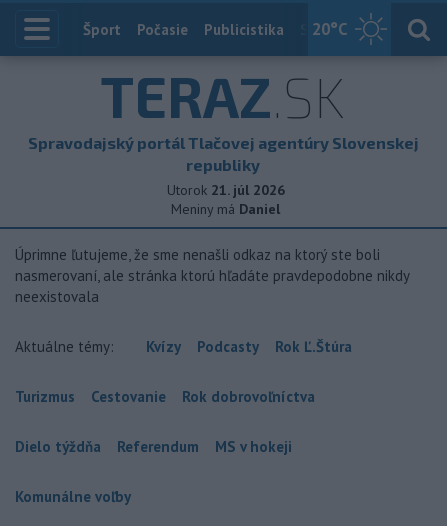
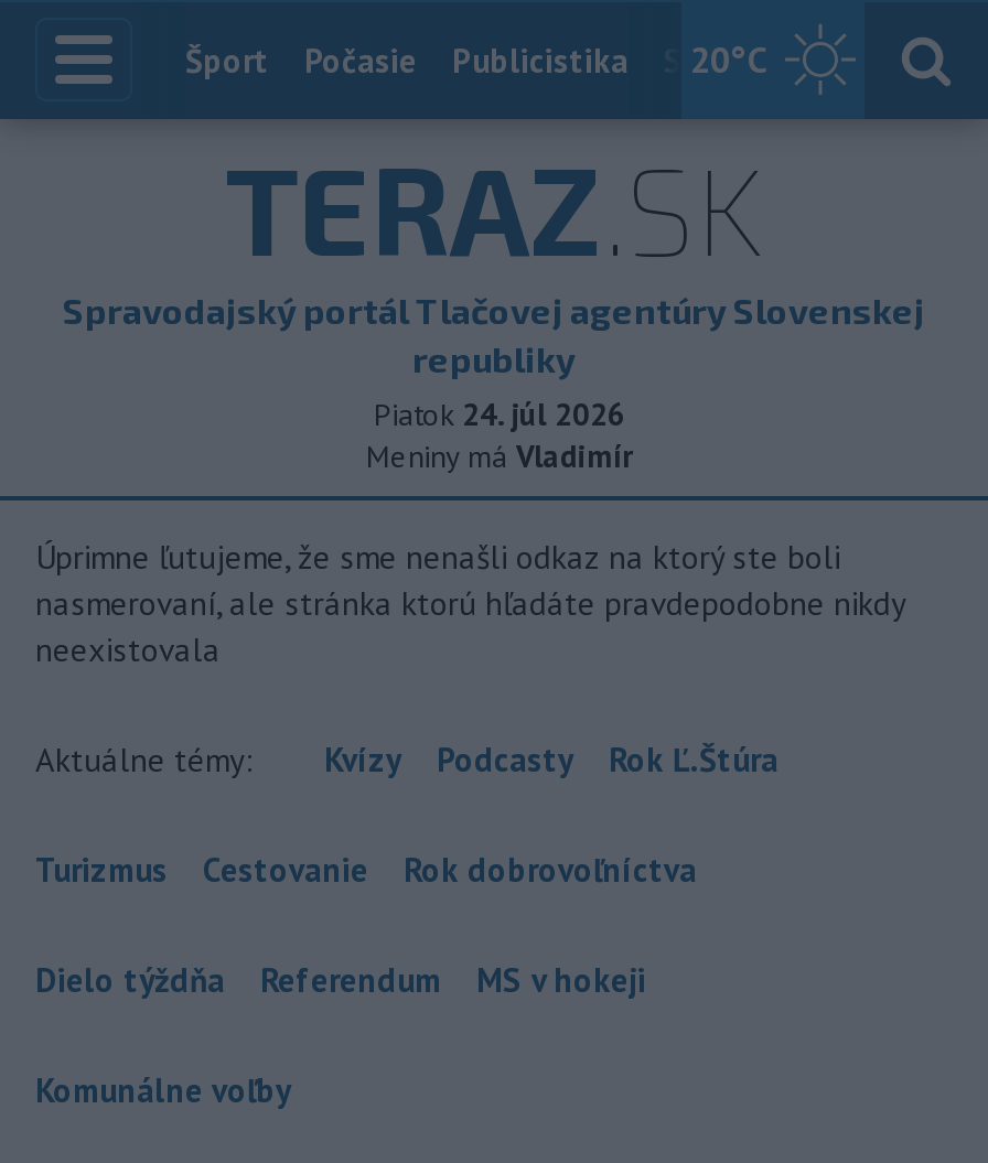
[166,181,284,199] Utorok 21. júl 2026 -> [374,395,625,434] Piatok 24. júl 2026
[171,200,280,218] Meniny má Daniel -> [366,437,633,476] Meniny má Vladimír

